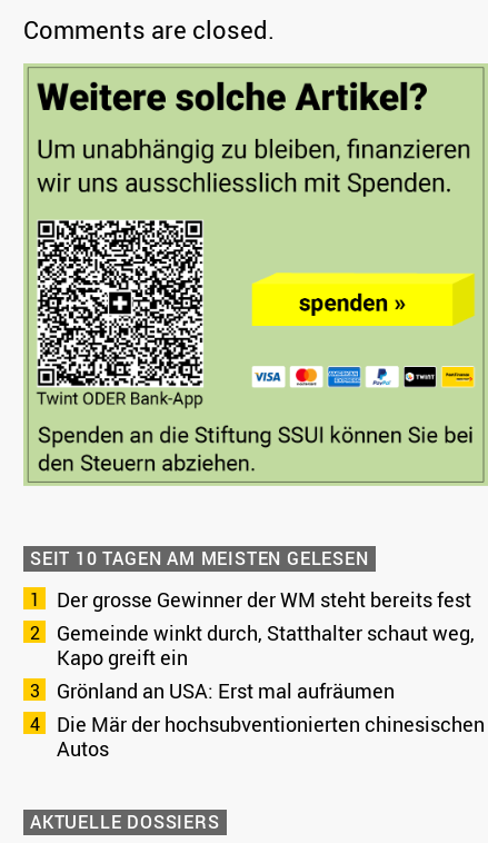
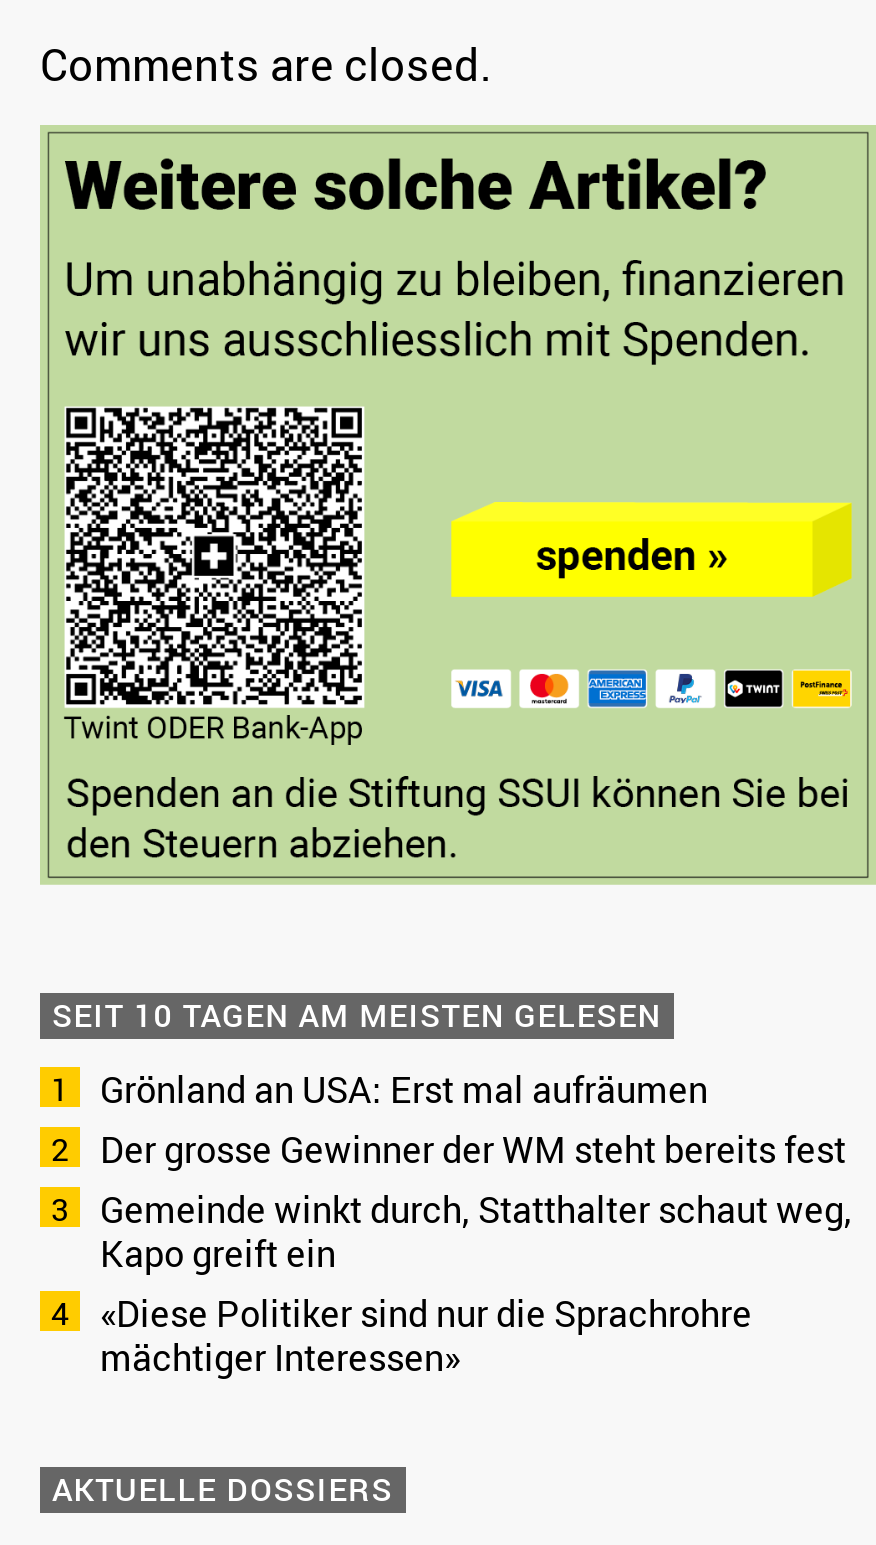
moved [57,586,475,670] -> [100,1124,852,1276]: Der grosse Gewinner der WM steht bereits fest | Gemeinde winkt durch, Statthalter schaut weg, | Kapo greift ein
moved [57,677,395,703] -> [100,1064,708,1112]: Grönland an USA: Erst mal aufräumen
[57,710,485,761] Die Mär der hochsubventionierten chinesischen | Autos -> [100,1288,752,1380] «Diese Politiker sind nur die Sprachrohre | mächtiger Interessen»

